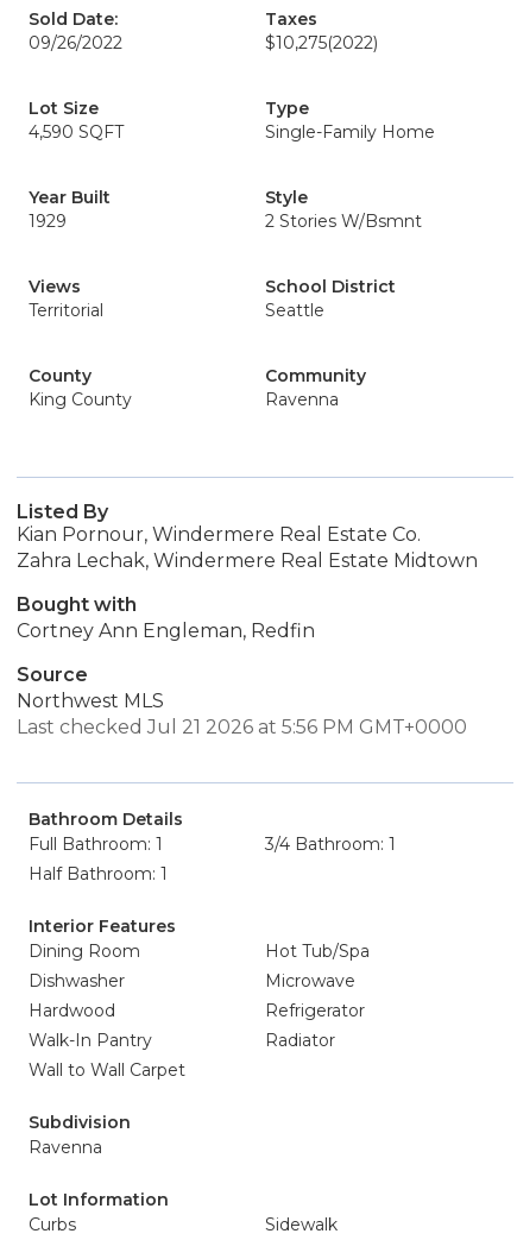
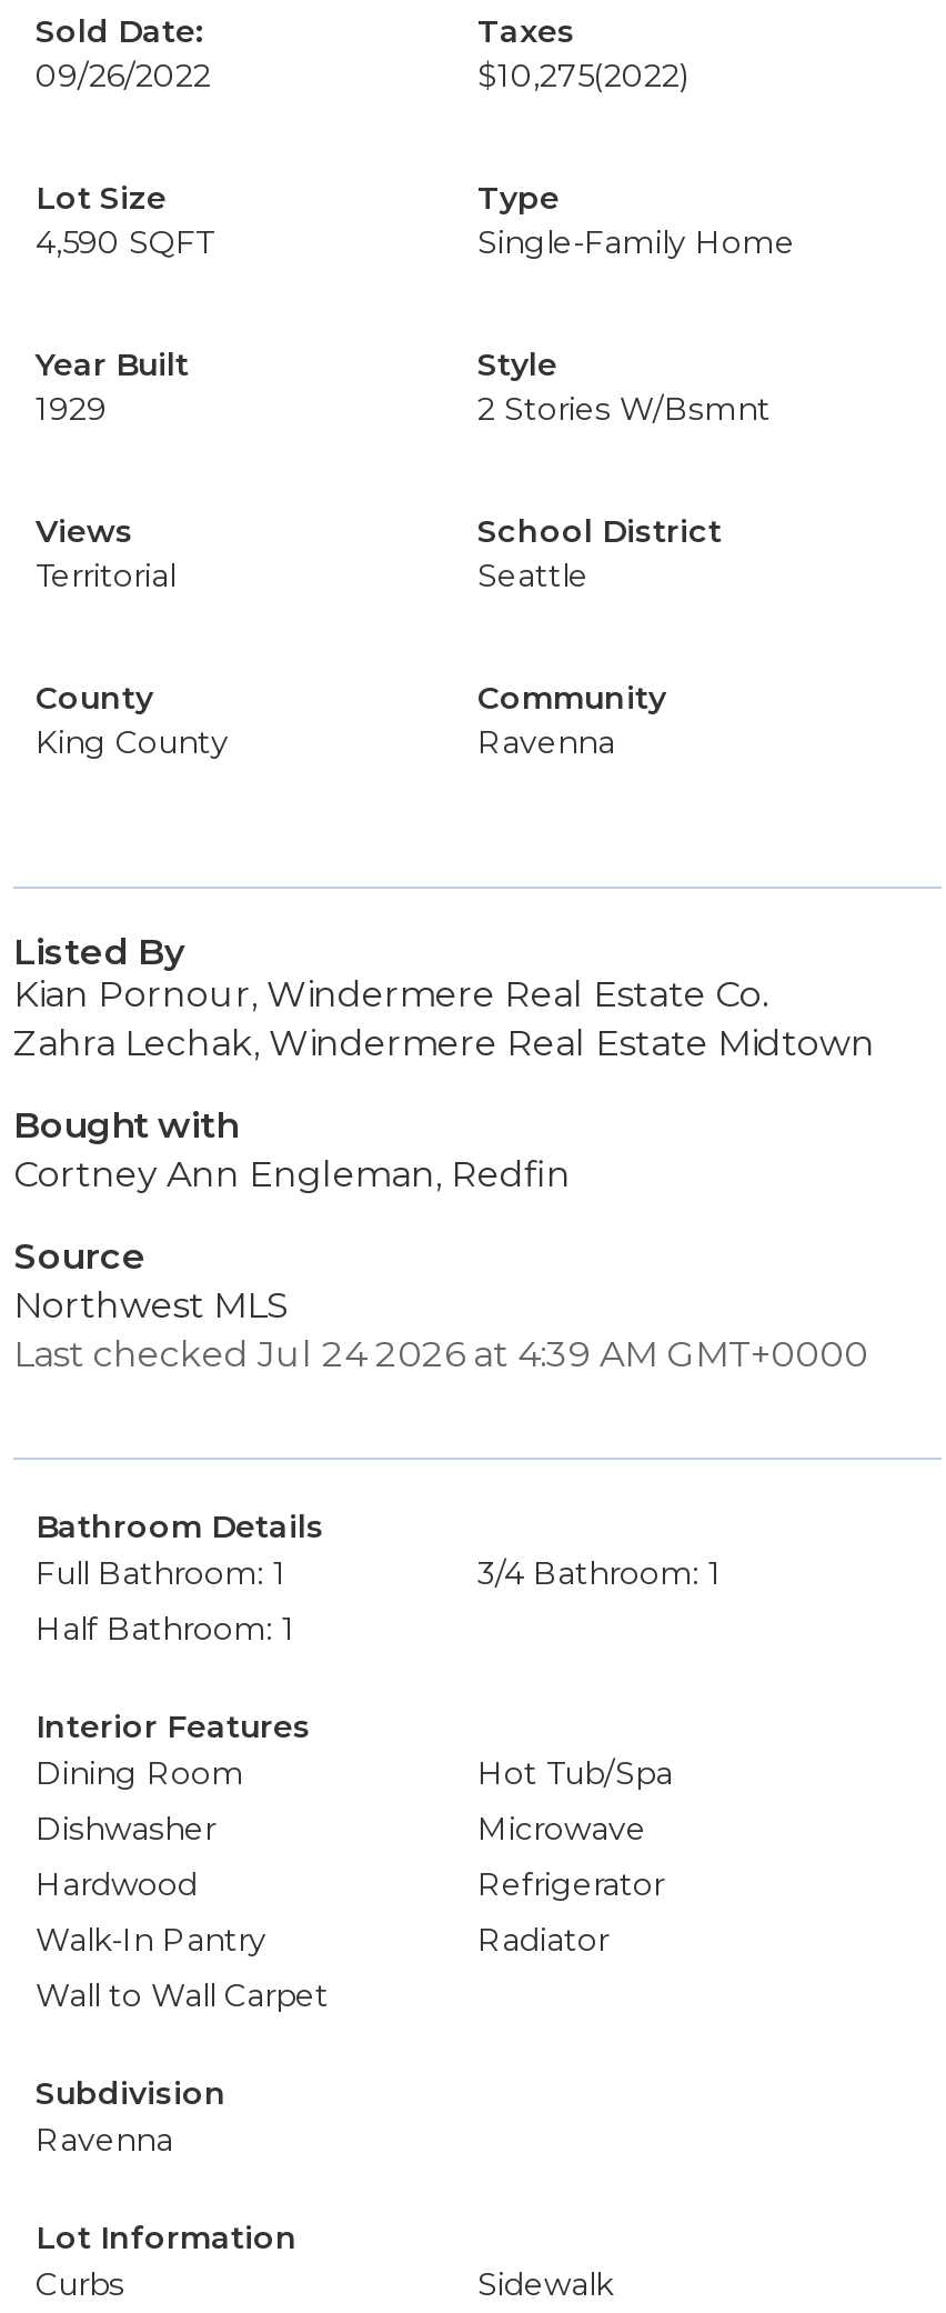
[17,716,467,738] Last checked Jul 21 2026 at 5:56 PM GMT+0000 -> [13,1333,868,1375] Last checked Jul 24 2026 at 4:39 AM GMT+0000

